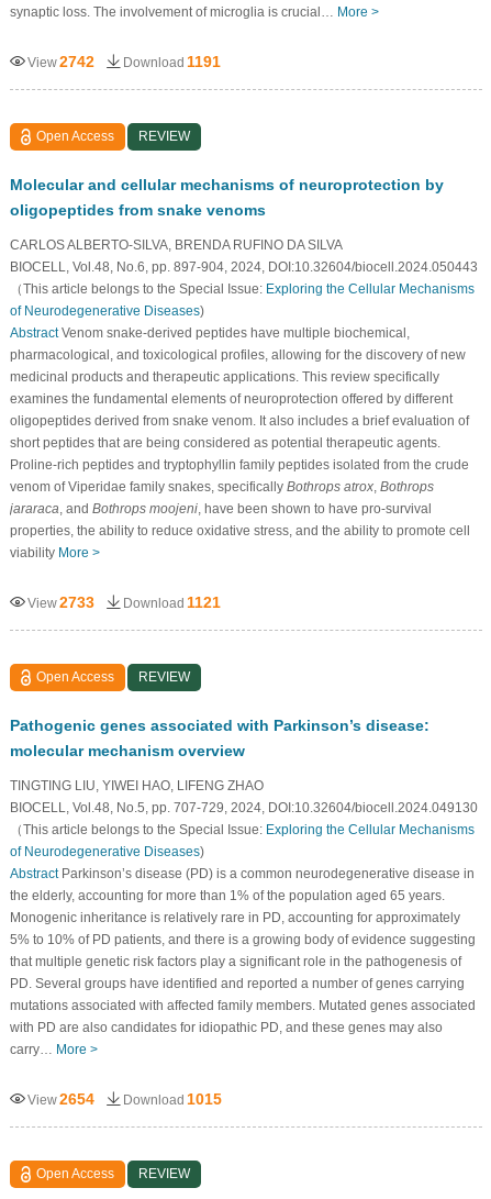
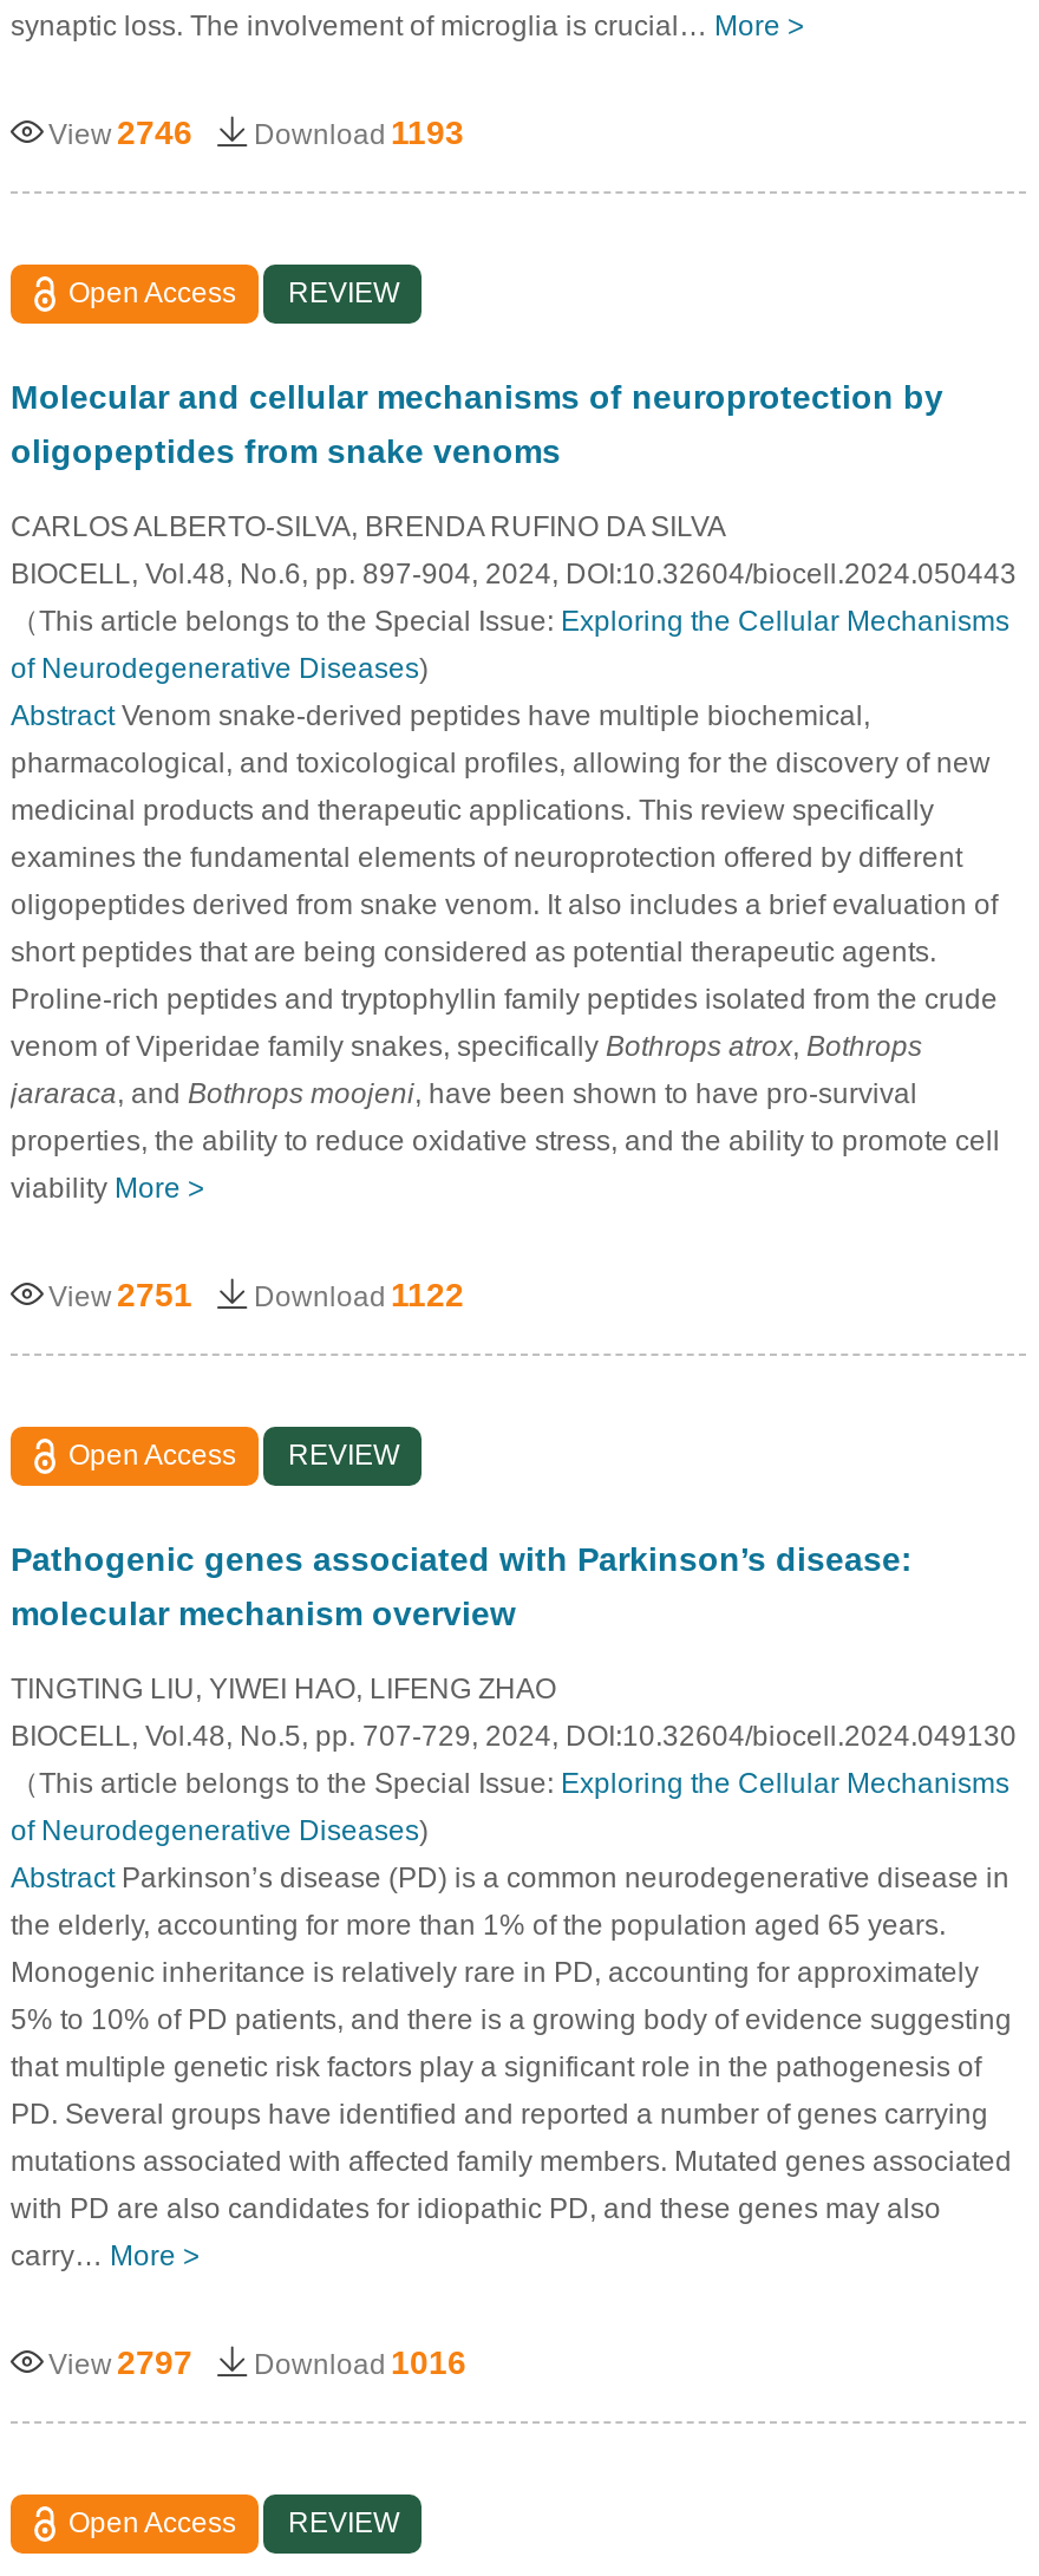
[27,52,94,70] View 2742 -> [48,112,192,150] View 2746
[123,52,221,70] Download 1191 -> [254,112,464,150] Download 1193
[27,593,94,610] View 2733 -> [48,1274,192,1312] View 2751
[123,593,221,610] Download 1121 -> [254,1274,464,1312] Download 1122
[27,1090,94,1107] View 2654 -> [48,2342,192,2380] View 2797
[123,1090,222,1107] Download 1015 -> [254,2342,466,2380] Download 1016

